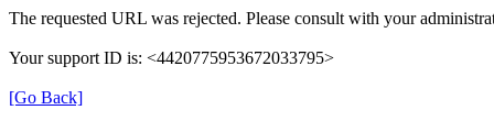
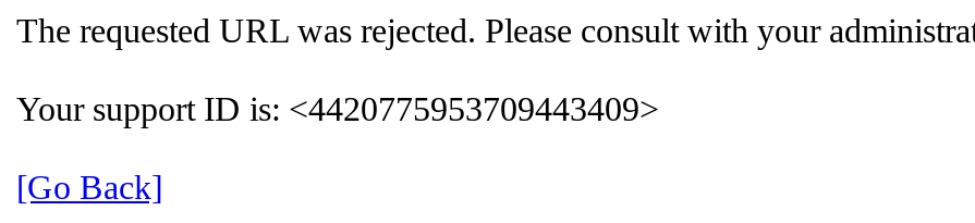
[9,48,334,67] Your support ID is: <4420775953672033795> -> [16,90,659,127] Your support ID is: <4420775953709443409>

